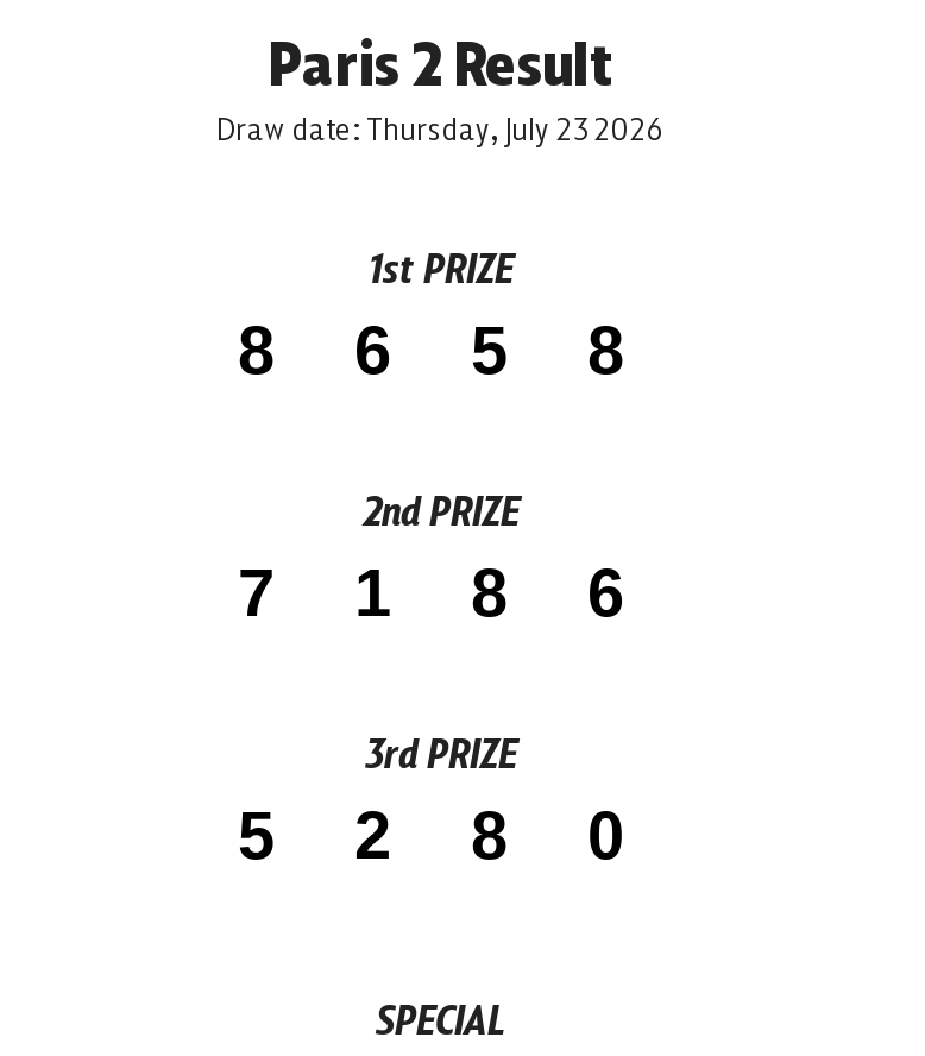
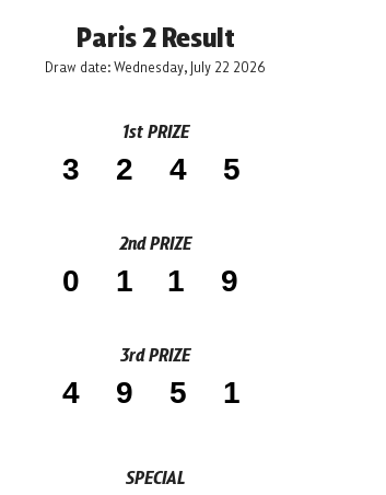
[216,107,666,147] Draw date: Thursday, July 23 2026 -> [45,57,266,75] Draw date: Wednesday, July 22 2026
[238,313,704,387] 8658 -> [62,152,276,186] 3245
[238,556,704,630] 7186 -> [62,264,274,298] 0119
[238,799,704,872] 5280 -> [62,375,276,409] 4951

